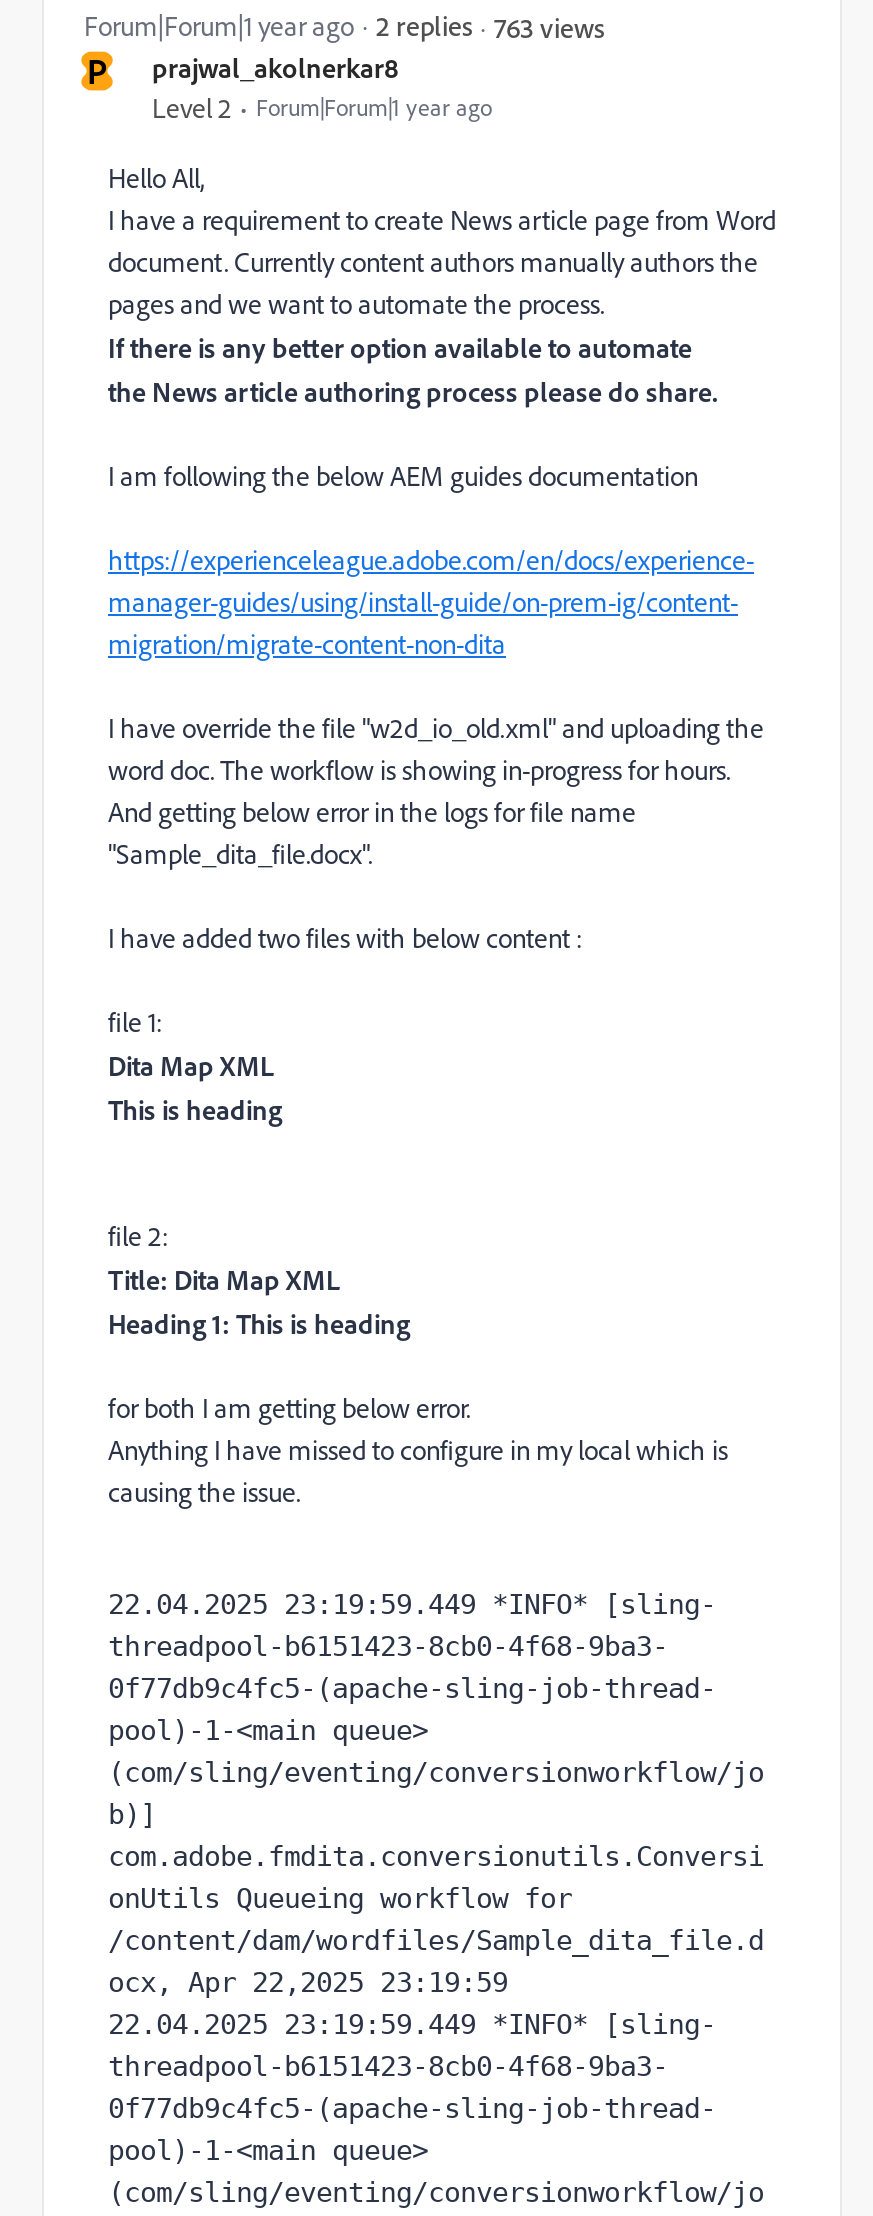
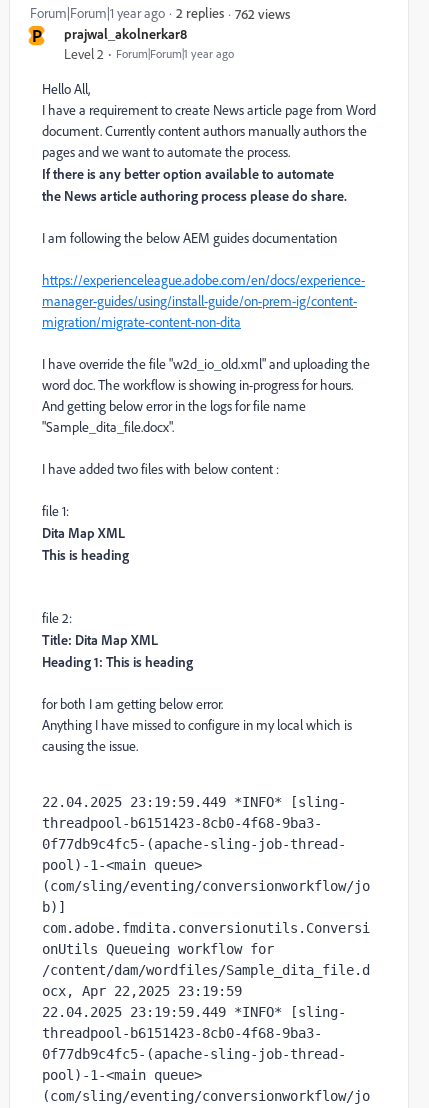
[494,9,604,43] 763 views -> [235,4,290,21] 762 views

